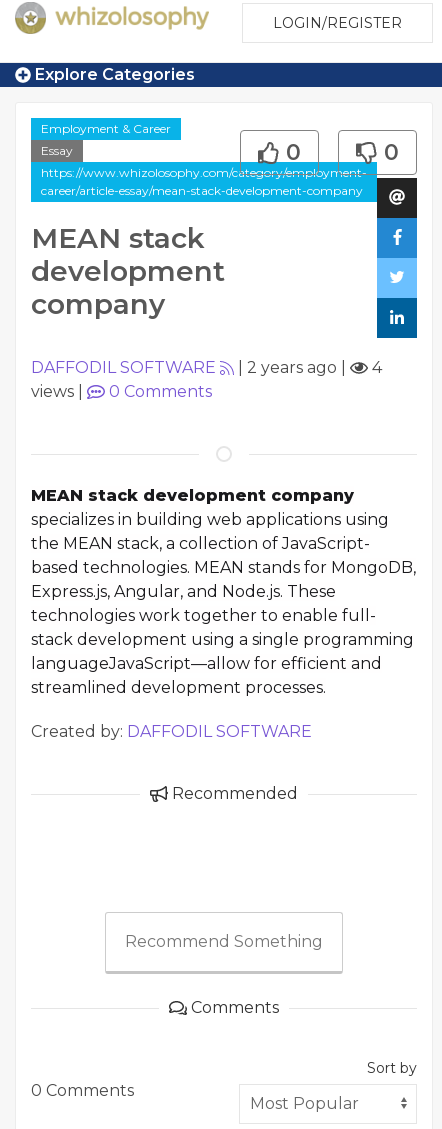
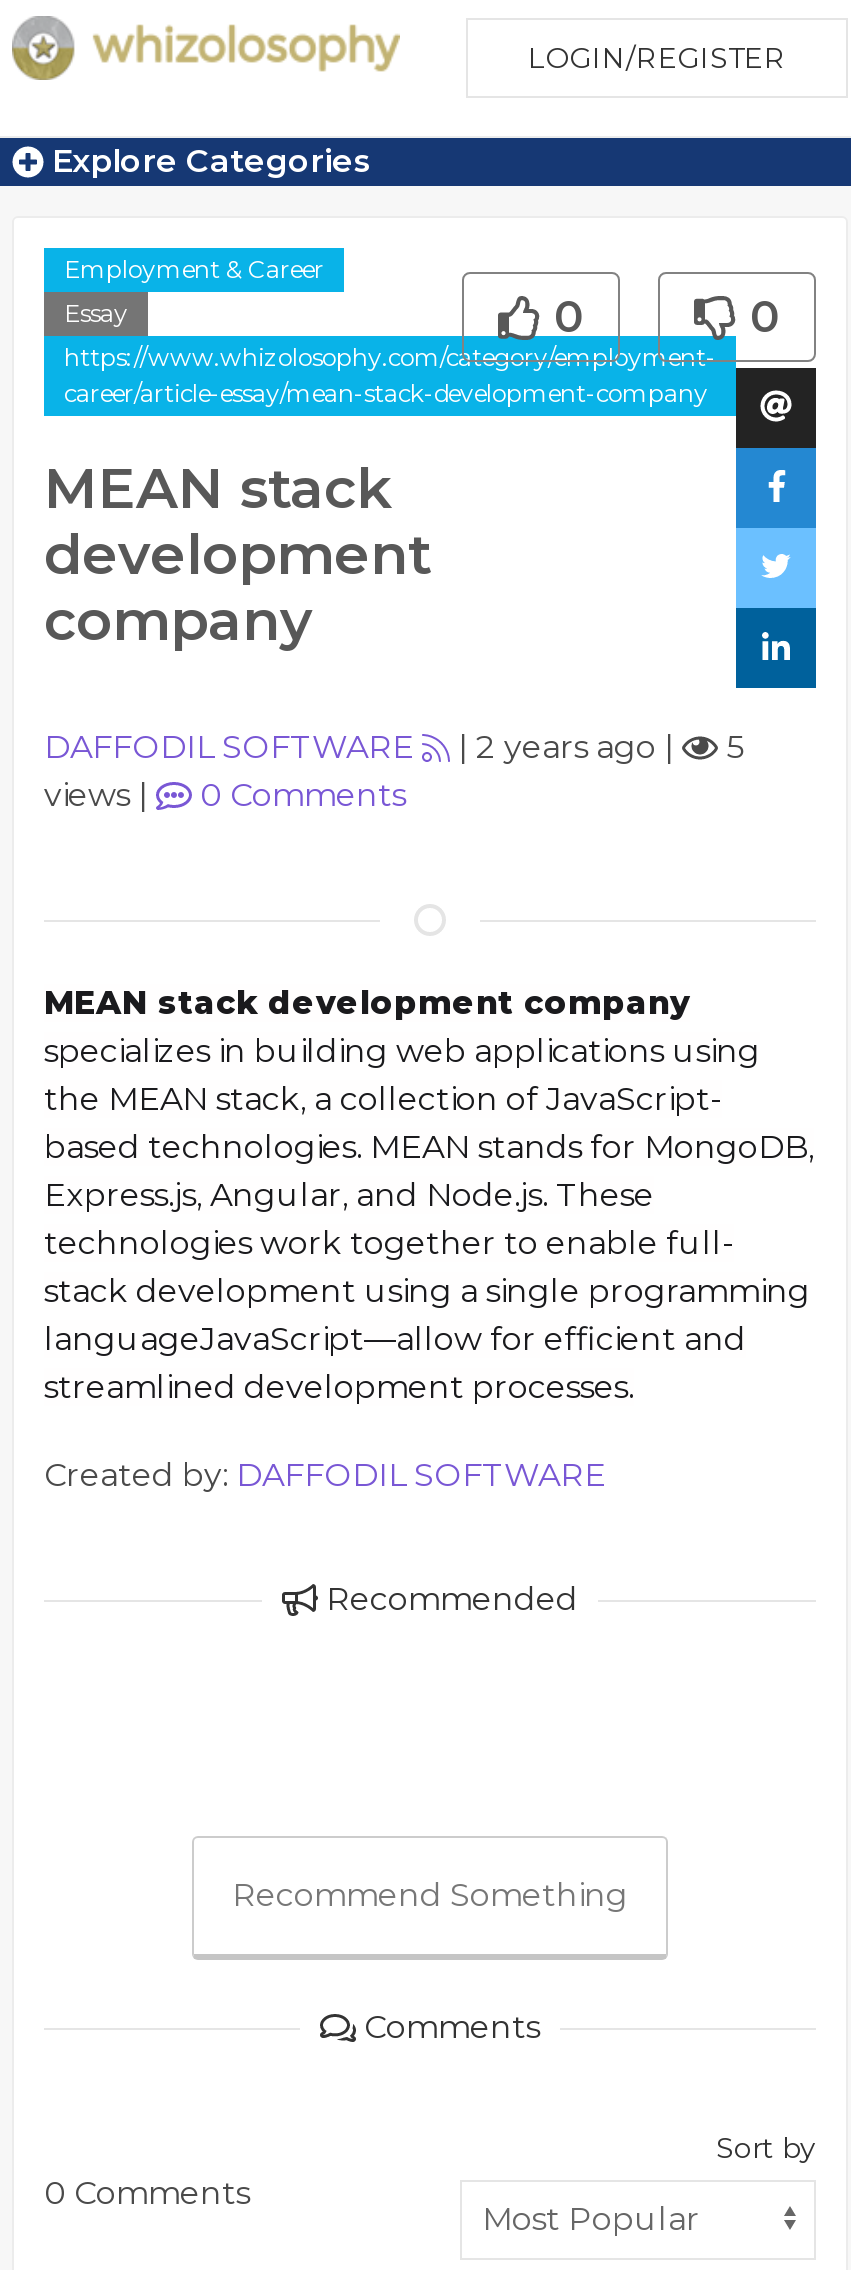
[368,358,382,377] 4 -> [718,729,744,767] 5

